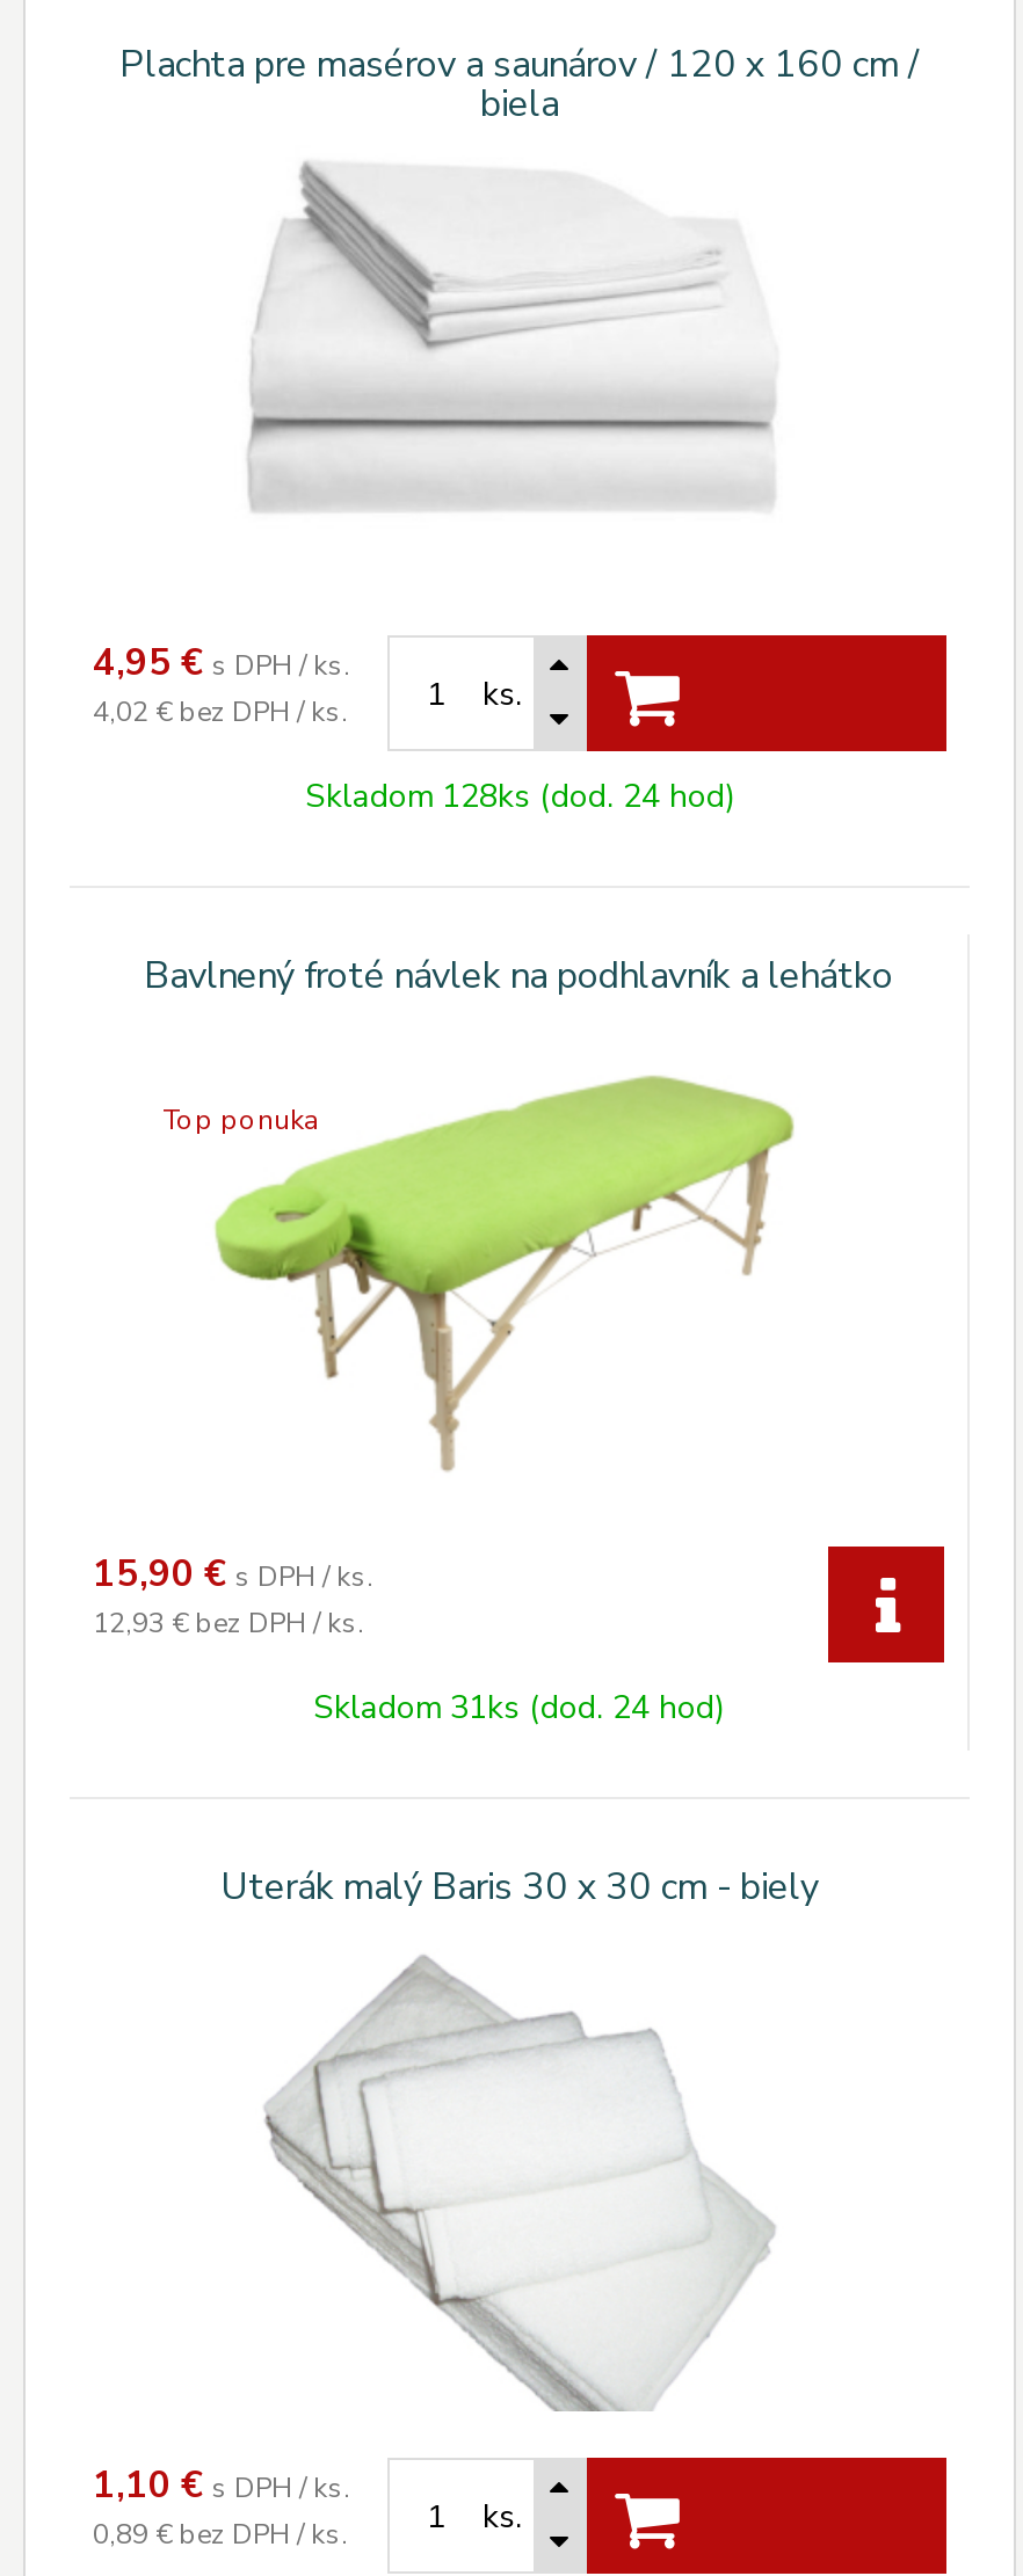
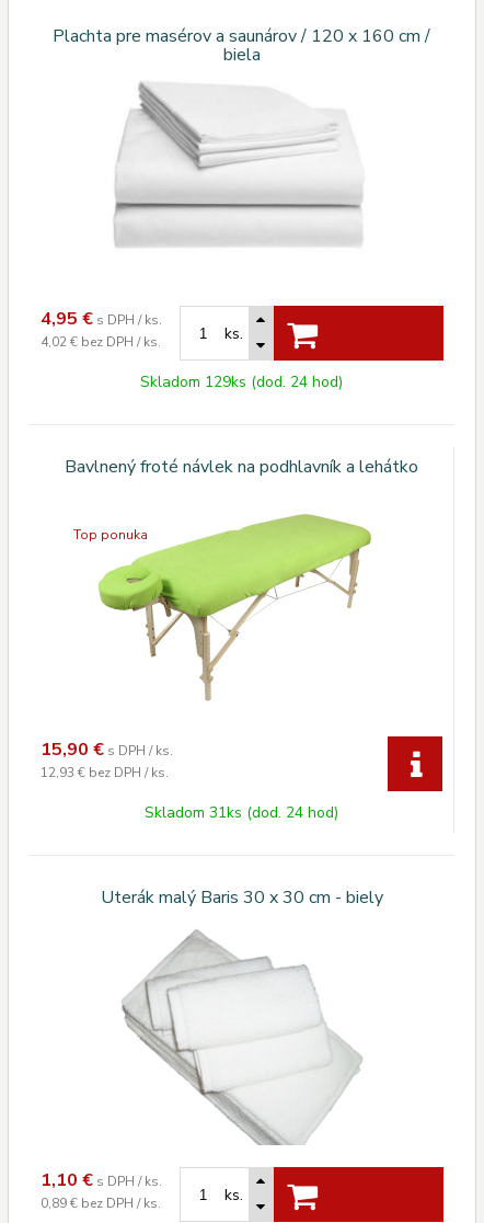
[305,776,734,820] Skladom 128ks (dod. 24 hod) -> [141,372,343,393] Skladom 129ks (dod. 24 hod)

